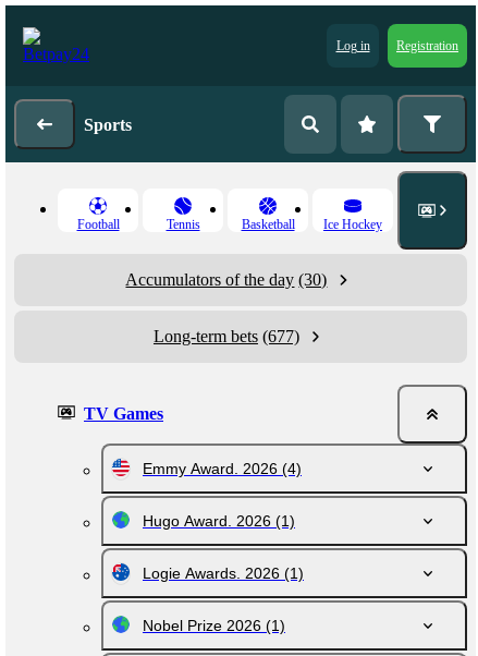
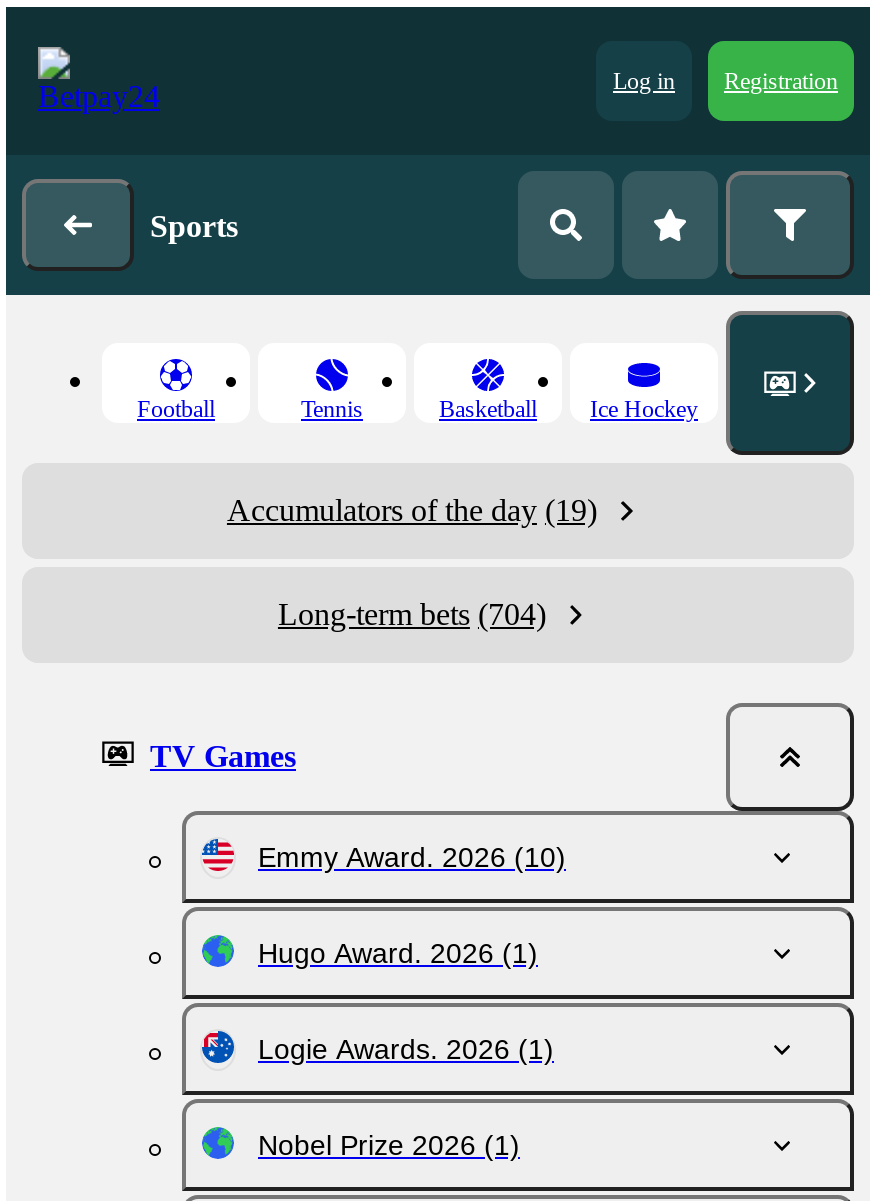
[126,270,327,289] Accumulators of the day (30) -> [227,493,597,527] Accumulators of the day (19)
[154,327,299,345] Long-term bets (677) -> [278,597,546,631] Long-term bets (704)
[143,460,302,477] Emmy Award. 2026 (4) -> [258,841,566,873] Emmy Award. 2026 (10)

